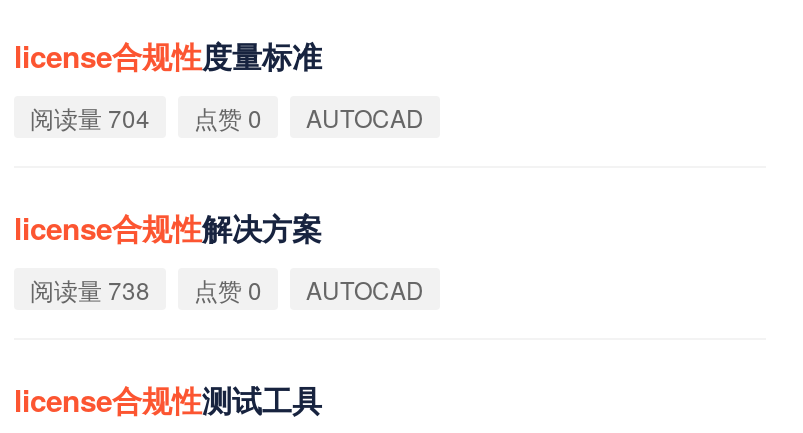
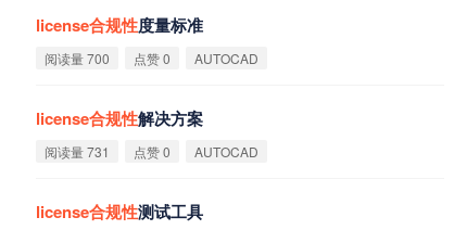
[30,100,424,134] 阅读量 704 点赞 0 AUTOCAD -> [45,49,258,67] 阅读量 700 点赞 0 AUTOCAD
[30,272,424,306] 阅读量 738 点赞 0 AUTOCAD -> [45,142,258,160] 阅读量 731 点赞 0 AUTOCAD

